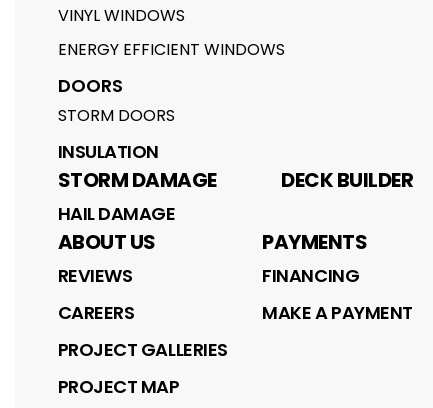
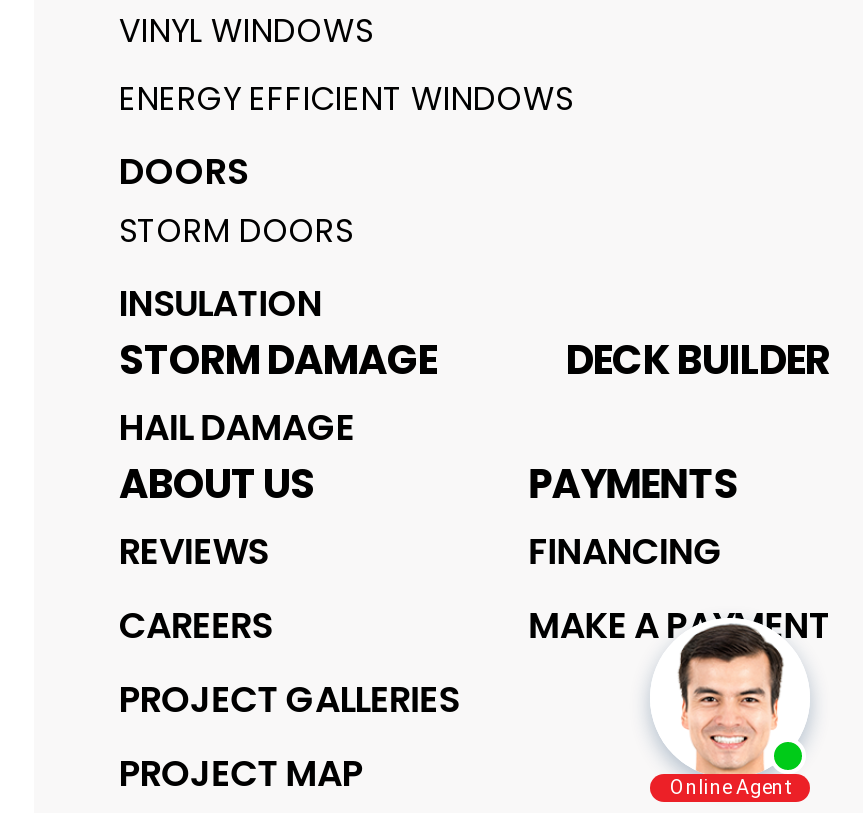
none -> [648,654,812,804] [image]

